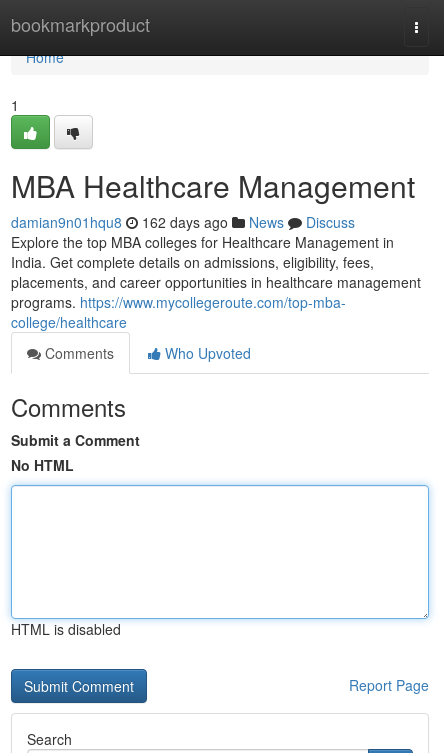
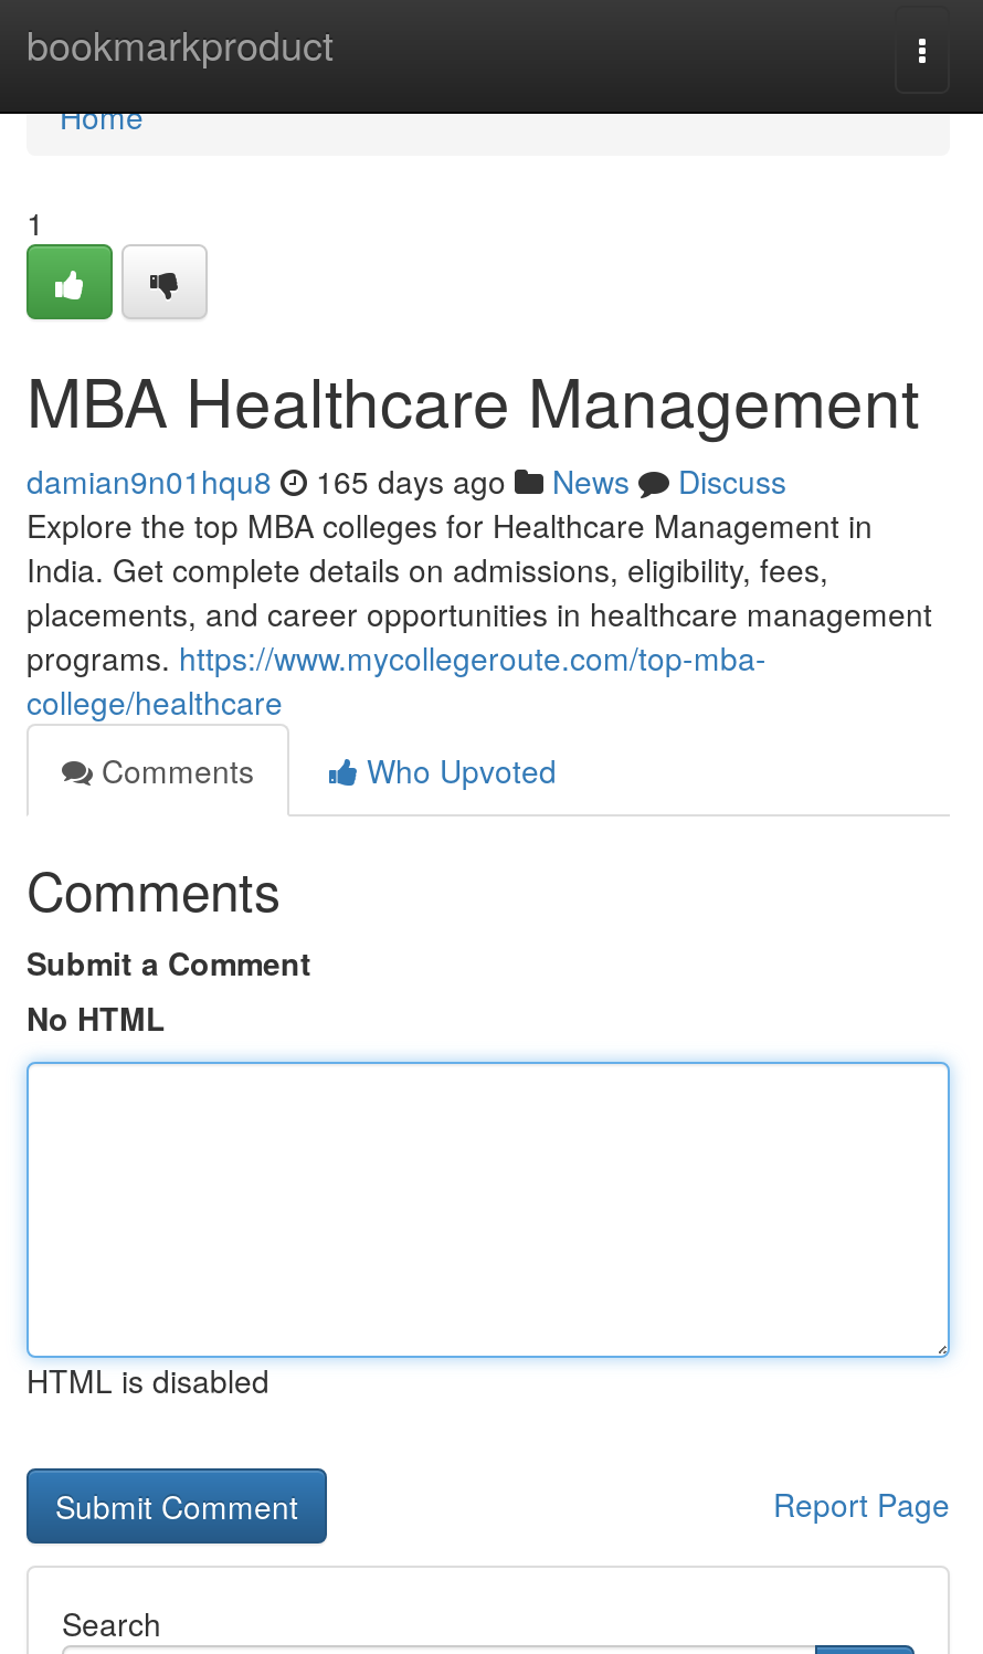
[11,212,355,232] damian9n01hqu8 162 days ago News Discuss -> [27,459,786,503] damian9n01hqu8 165 days ago News Discuss

